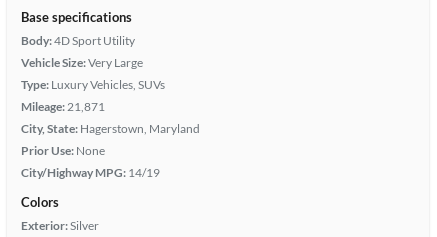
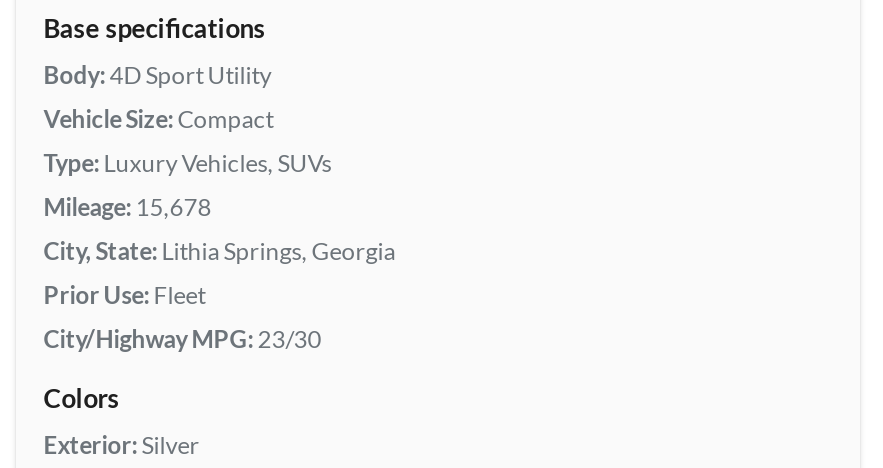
[21,55,143,70] Vehicle Size: Very Large -> [43,103,273,133] Vehicle Size: Compact
[21,99,105,114] Mileage: 21,871 -> [43,191,211,221] Mileage: 15,678
[21,121,200,136] City, State: Hagerstown, Maryland -> [43,235,395,265] City, State: Lithia Springs, Georgia
[21,143,105,158] Prior Use: None -> [43,279,205,309] Prior Use: Fleet
[21,165,160,180] City/Highway MPG: 14/19 -> [43,323,321,353] City/Highway MPG: 23/30

